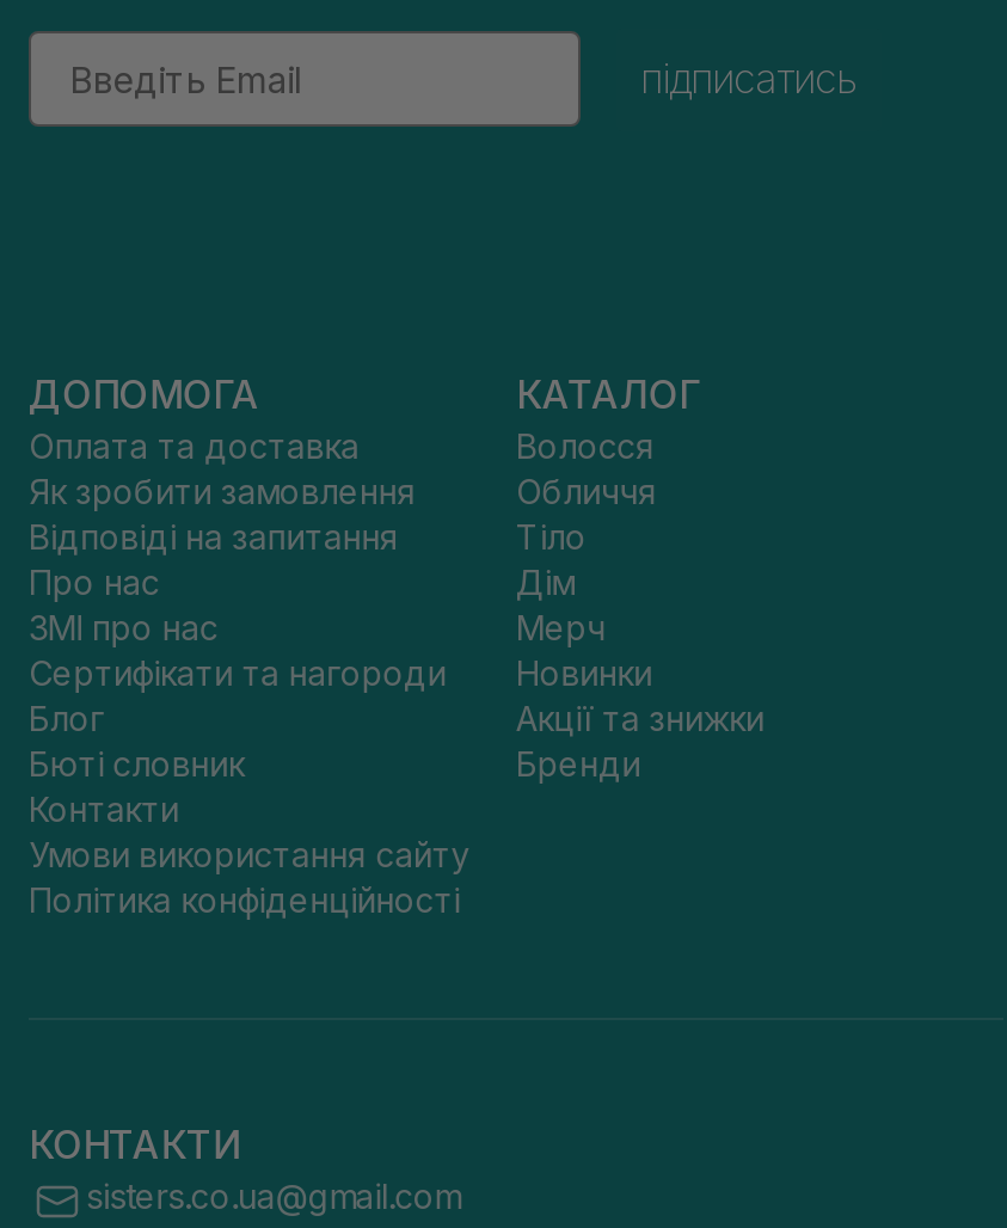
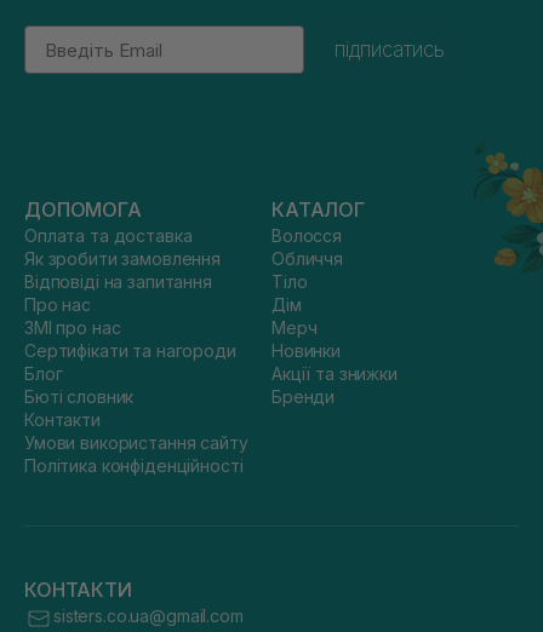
none -> [476,148,539,271] [image]

